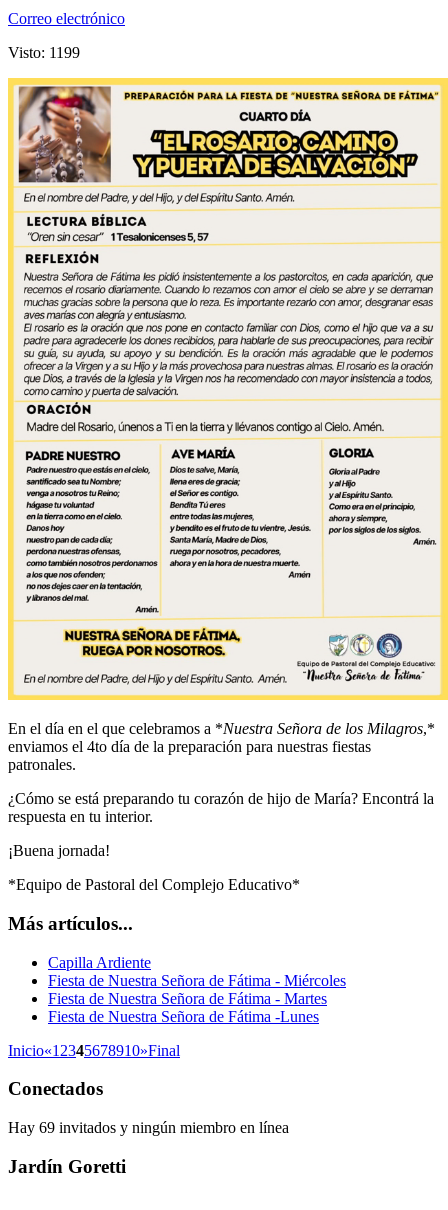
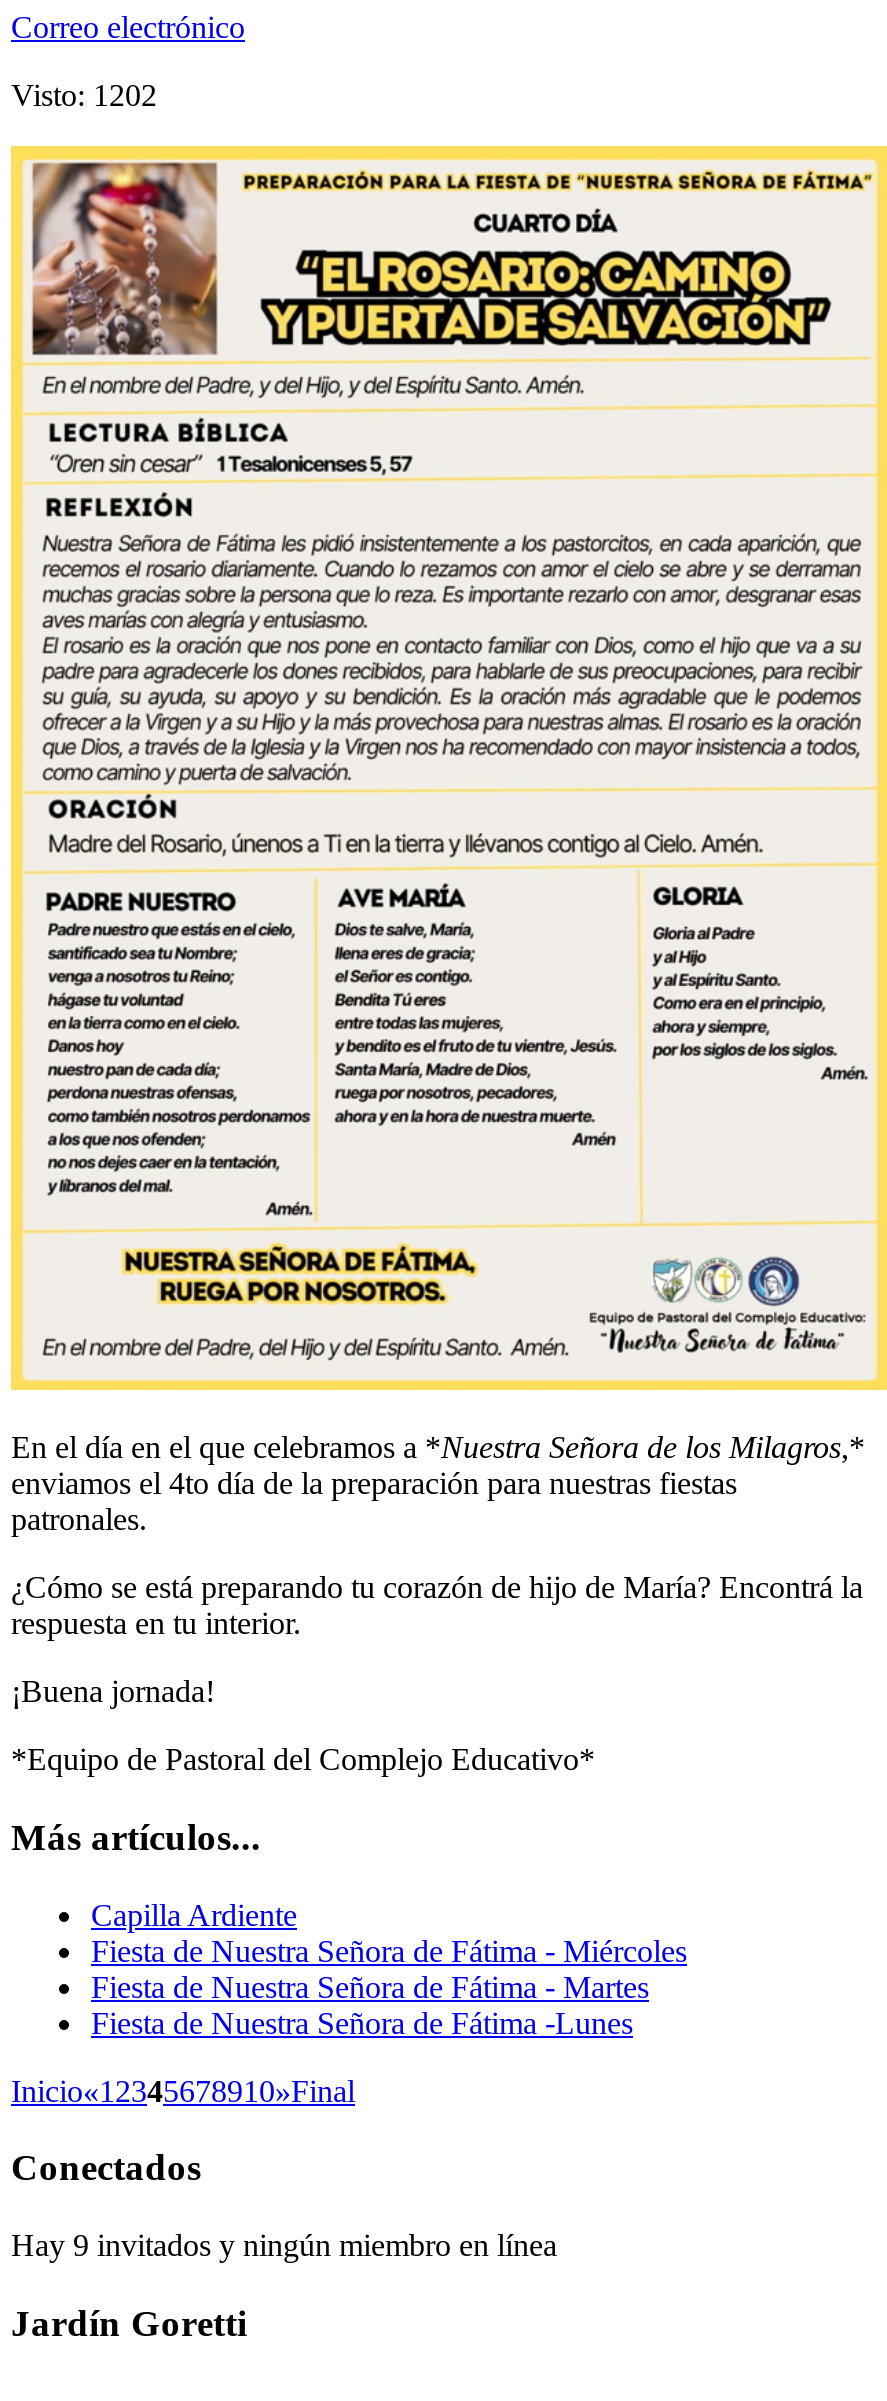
[8,44,80,61] Visto: 1199 -> [11,78,157,112] Visto: 1202
[8,1119,289,1136] Hay 69 invitados y ningún miembro en línea -> [11,2228,557,2262] Hay 9 invitados y ningún miembro en línea

